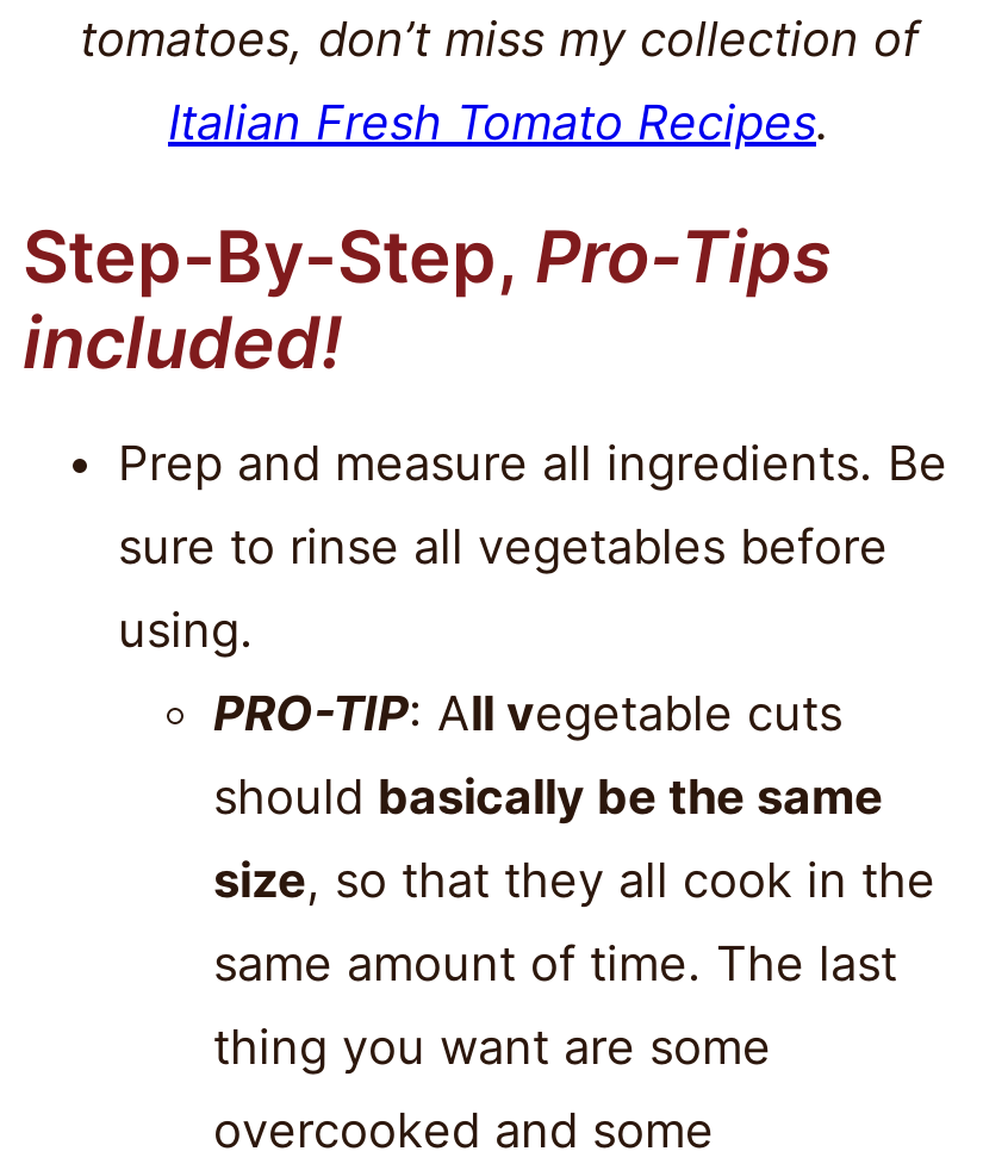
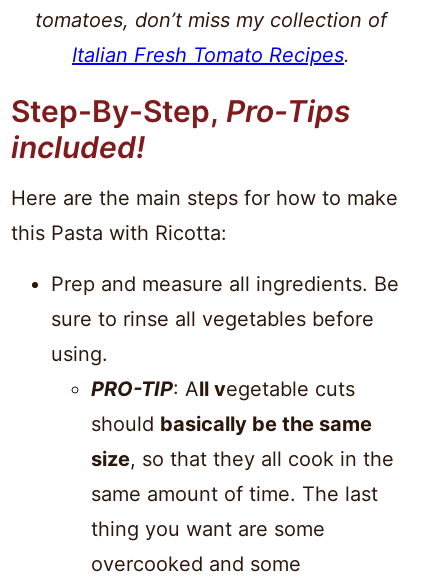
none -> [11,186,398,245] Here are the main steps for how to make | this Pasta with Ricotta:

